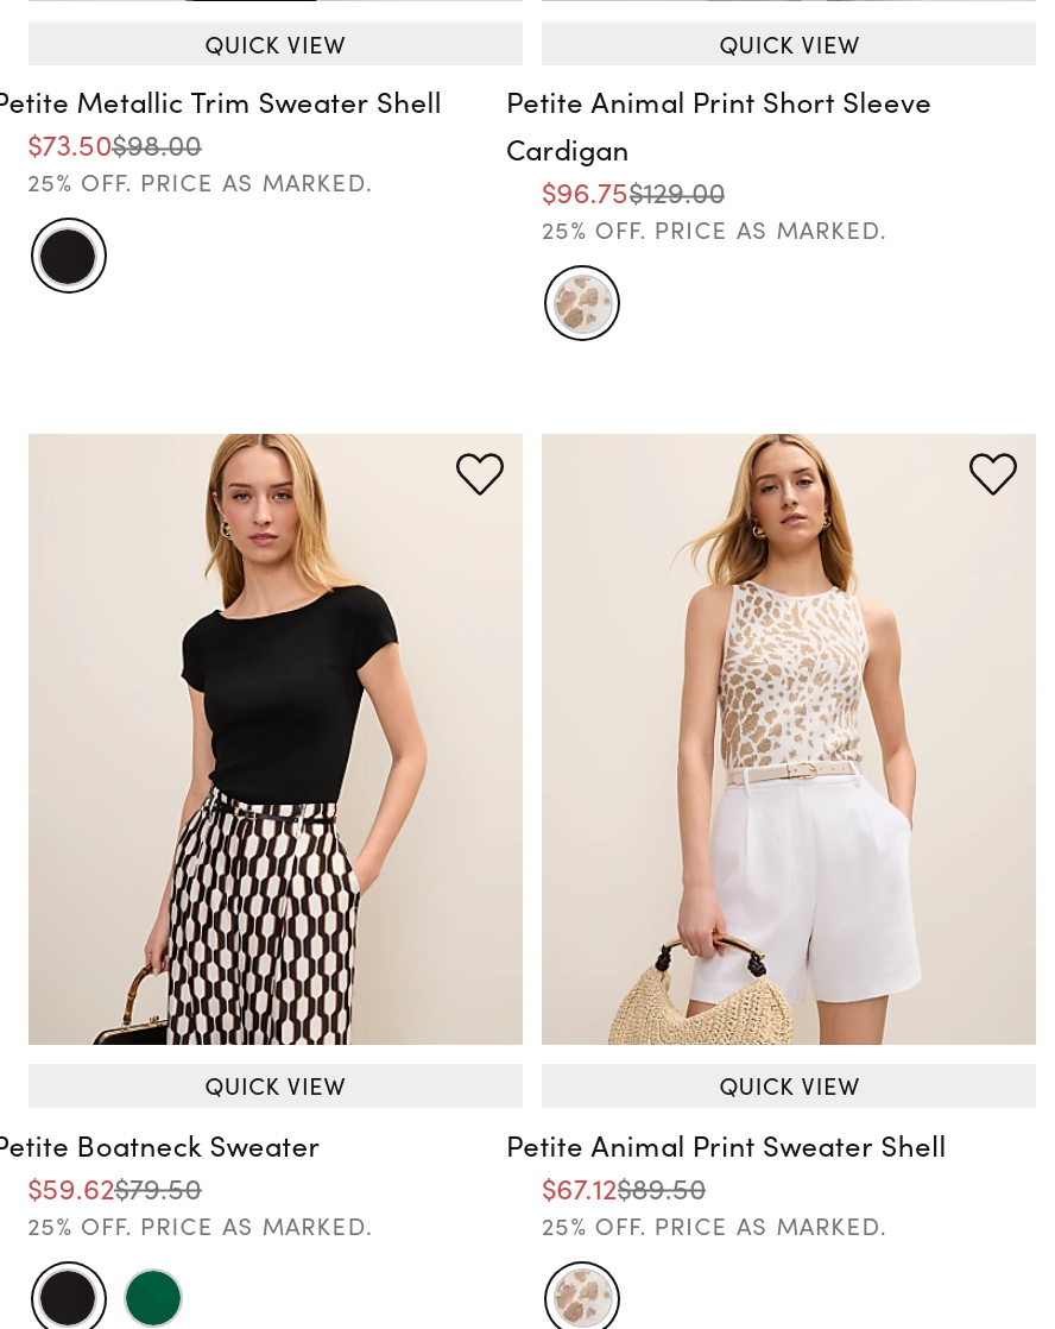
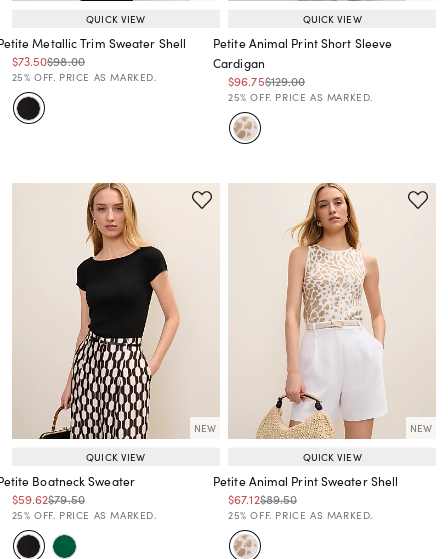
none -> [194,421,216,435] NEW
none -> [410,421,432,435] NEW

